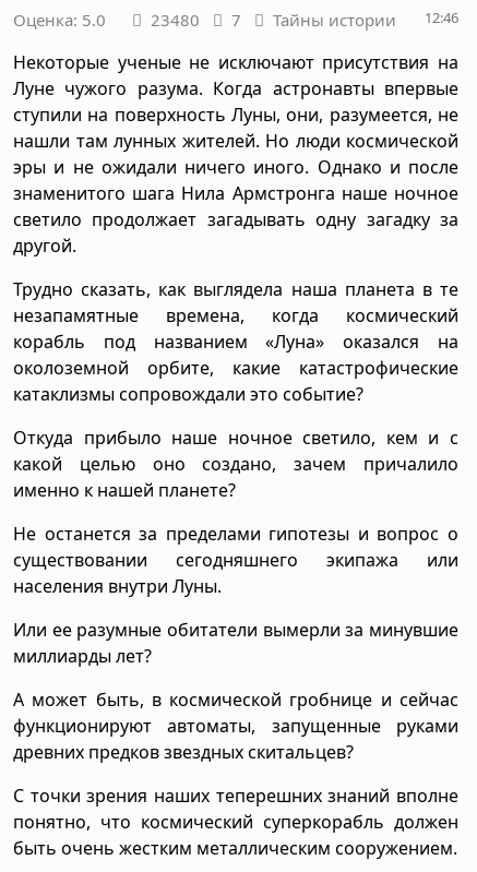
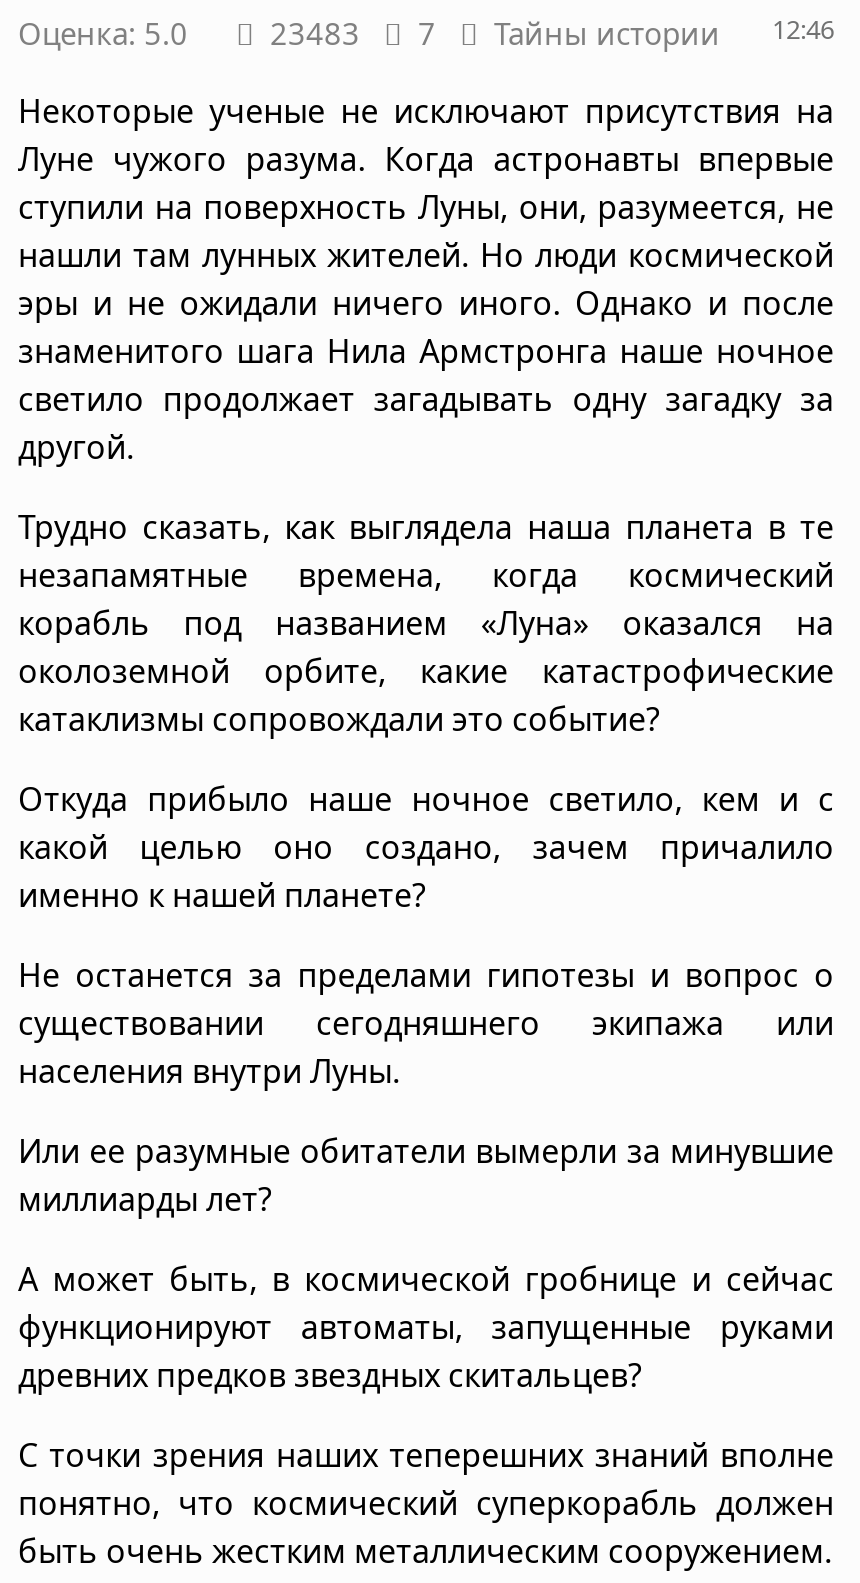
[13,7,458,30] Оценка: 5.0 23480 7 Тайны истории 12:46 -> [18,10,834,52] Оценка: 5.0 23483 7 Тайны истории 12:46

